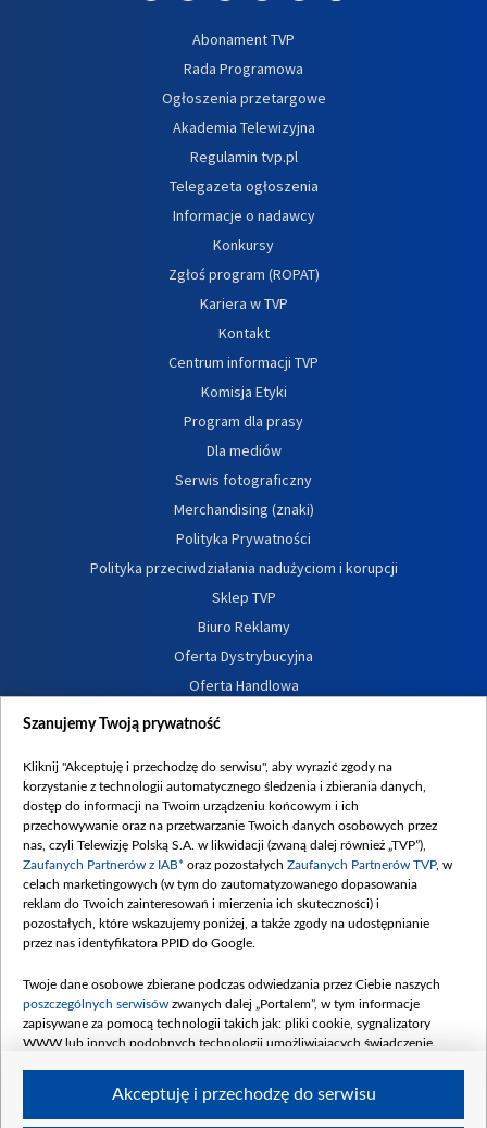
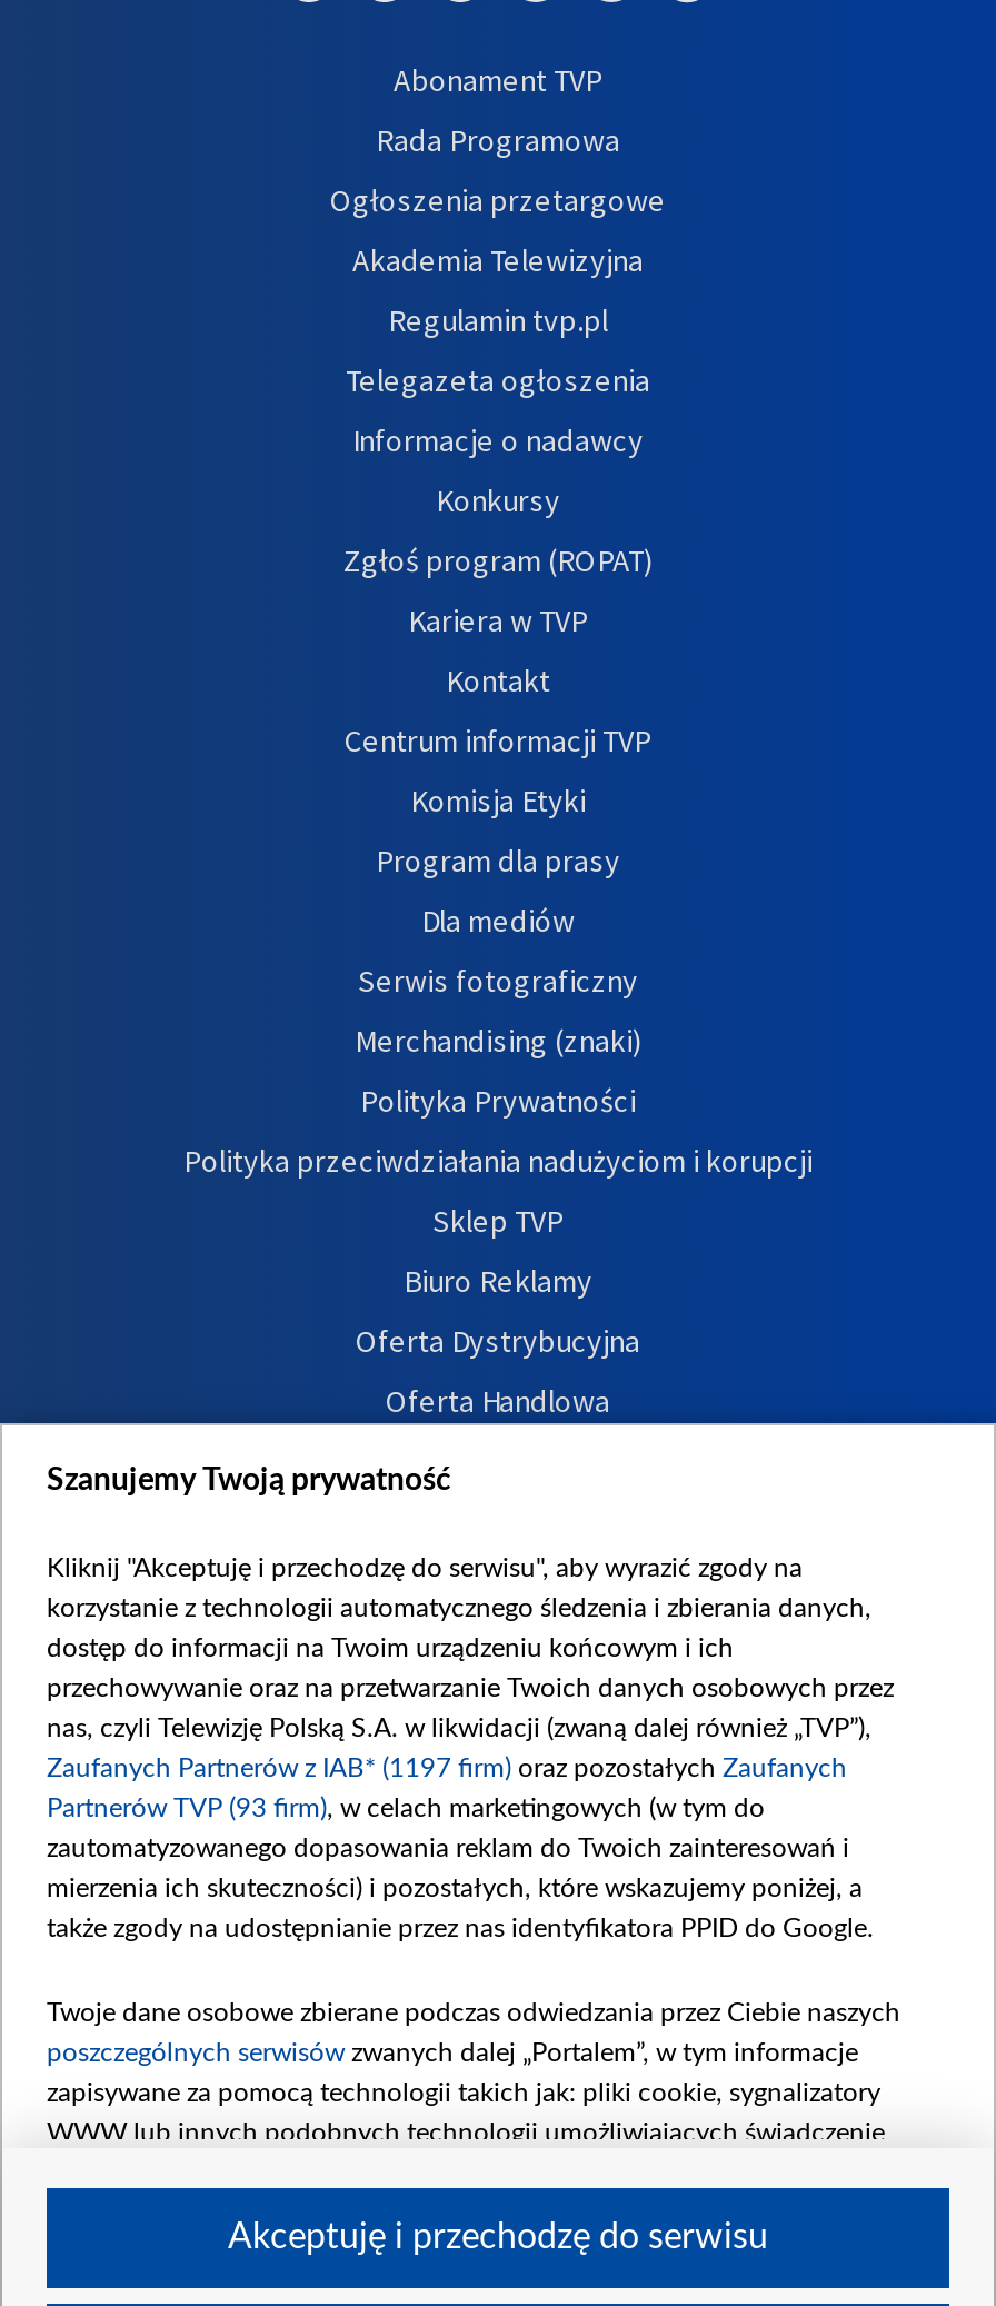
[23,858,452,871] Zaufanych Partnerów z IAB* oraz pozostałych Zaufanych Partnerów TVP, w -> [47,1755,847,1781] Zaufanych Partnerów z IAB* (1197 firm) oraz pozostałych Zaufanych
[23,878,417,891] celach marketingowych (w tym do zautomatyzowanego dopasowania -> [47,1795,765,1821] Partnerów TVP (93 firm), w celach marketingowych (w tym do
[23,897,379,910] reklam do Twoich zainteresowań i mierzenia ich skuteczności) i -> [47,1835,849,1861] zautomatyzowanego dopasowania reklam do Twoich zainteresowań i
[23,917,429,930] pozostałych, które wskazujemy poniżej, a także zgody na udostępnianie -> [47,1875,863,1901] mierzenia ich skuteczności) i pozostałych, które wskazujemy poniżej, a
[23,937,255,950] przez nas identyfikatora PPID do Google. -> [47,1915,874,1941] także zgody na udostępnianie przez nas identyfikatora PPID do Google.

